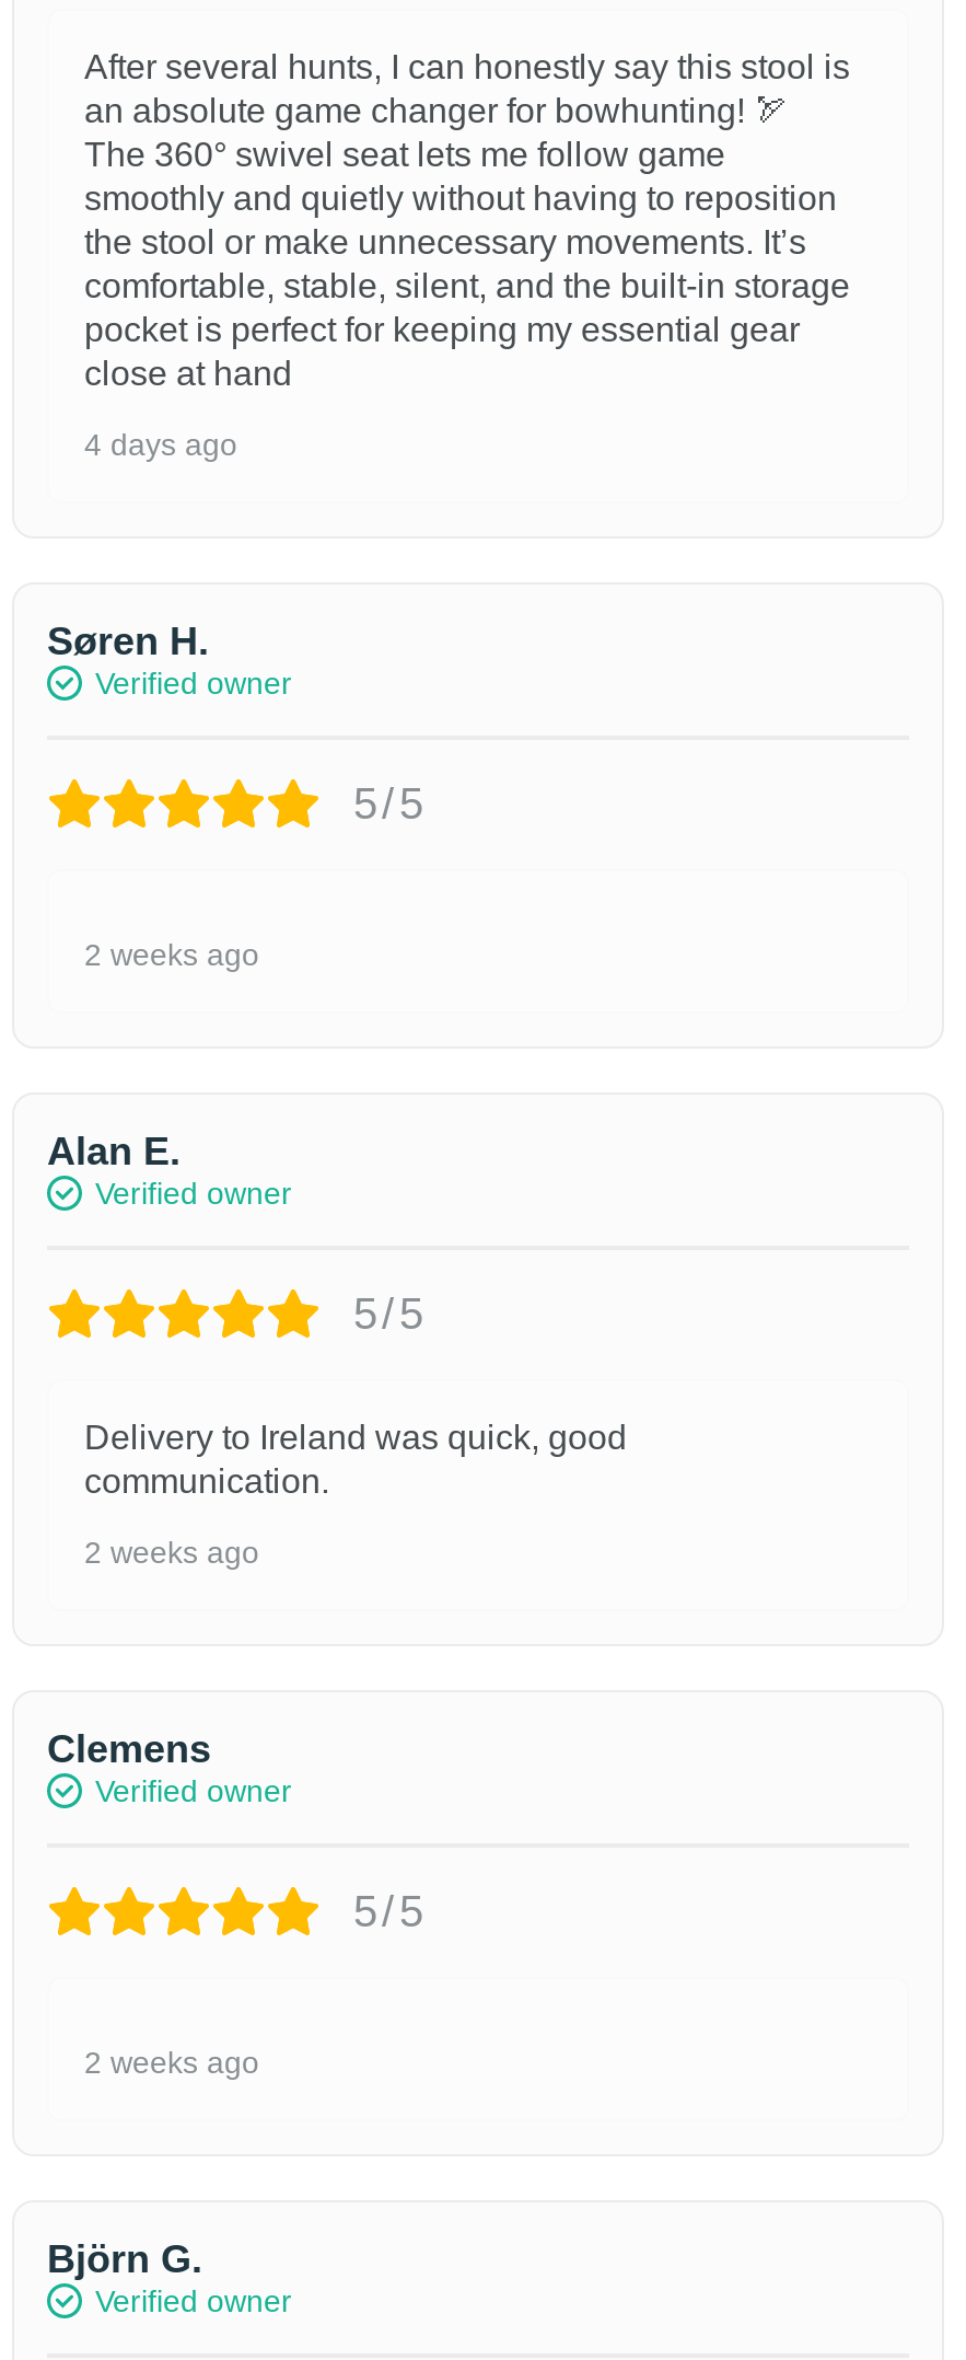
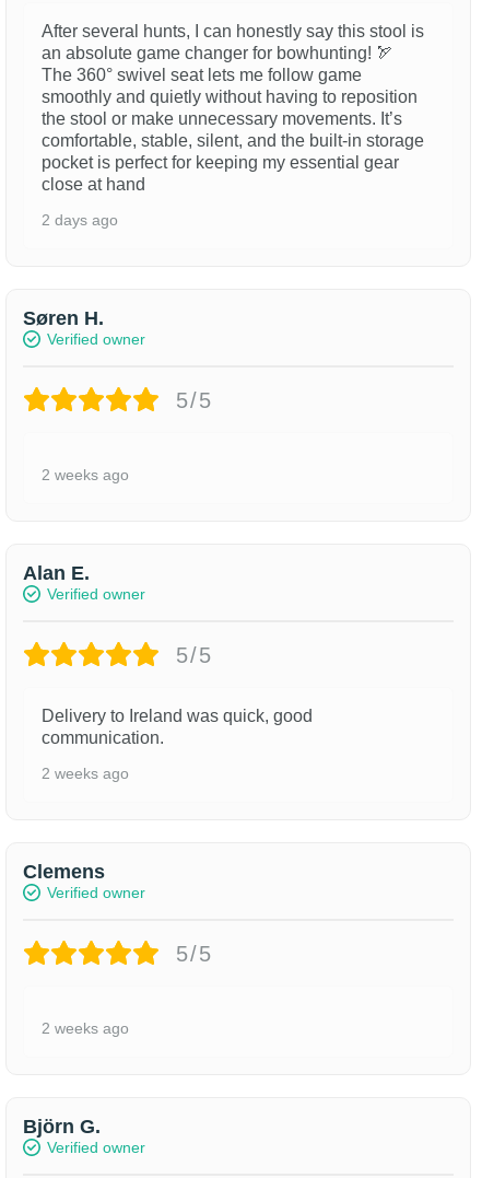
[84,425,237,460] 4 days ago -> [42,211,118,229] 2 days ago

